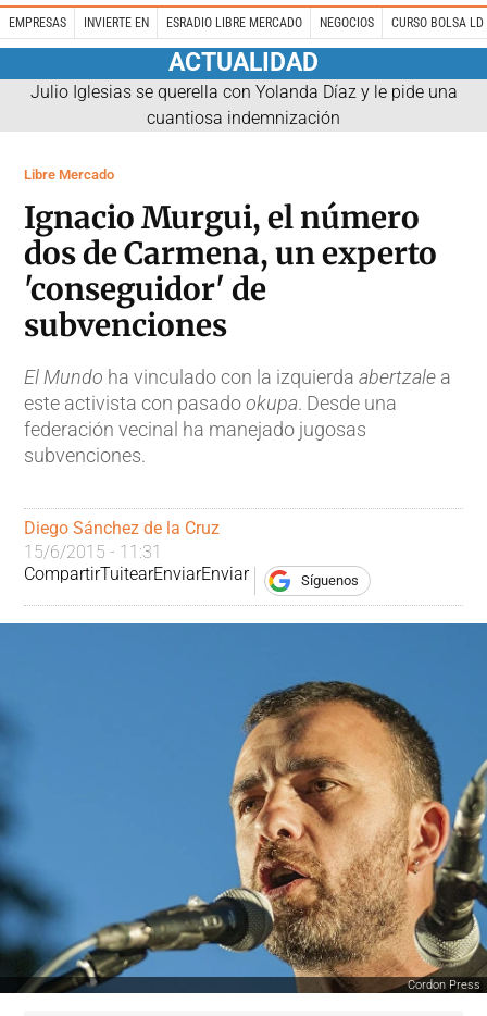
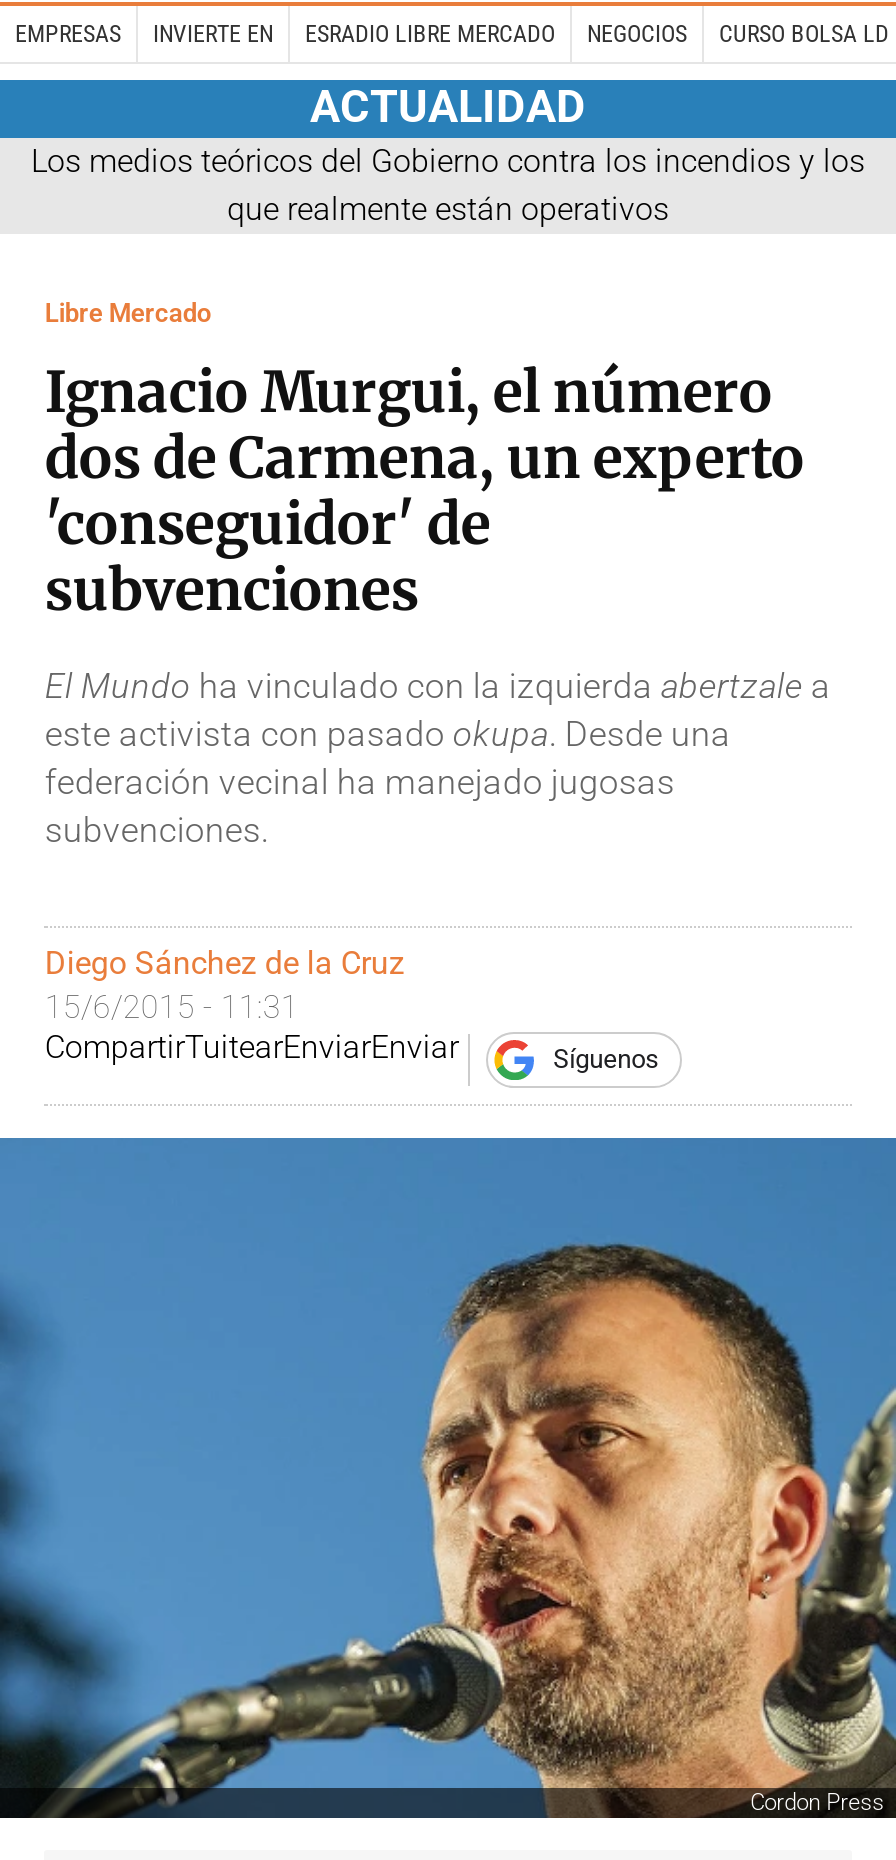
[30,81,457,128] Julio Iglesias se querella con Yolanda Díaz y le pide una | cuantiosa indemnización -> [31,141,865,227] Los medios teóricos del Gobierno contra los incendios y los | que realmente están operativos

